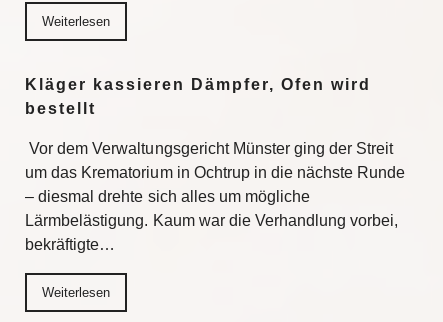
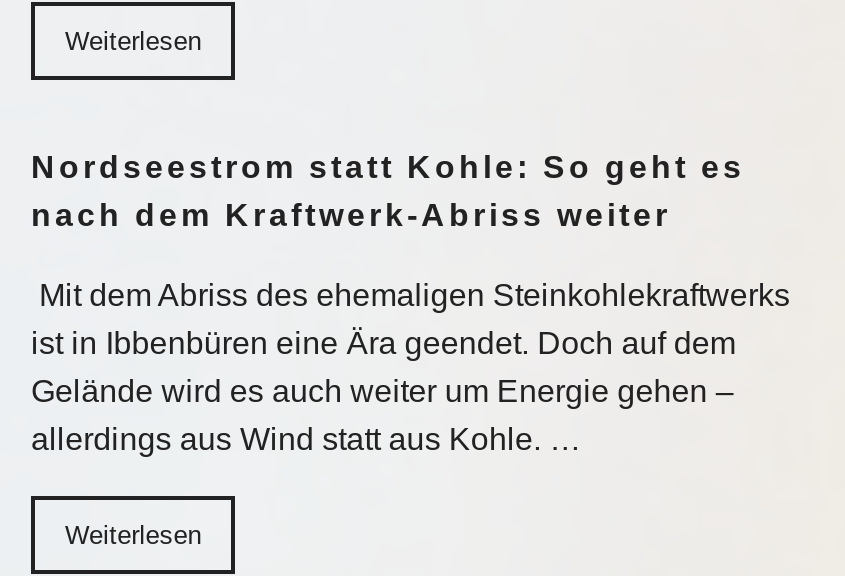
[25,76,371,117] Kläger kassieren Dämpfer, Ofen wird | bestellt -> [31,150,745,232] Nordseestrom statt Kohle: So geht es | nach dem Kraftwerk-Abriss weiter
[25,140,405,253] Vor dem Verwaltungsgericht Münster ging der Streit | um das Krematorium in Ochtrup in die nächste Runde | – diesmal drehte sich alles um mögliche | Lärmbelästigung. Kaum war die Verhandlung vorbei, | bekräftigte… -> [31,278,790,456] Mit dem Abriss des ehemaligen Steinkohlekraftwerks | ist in Ibbenbüren eine Ära geendet. Doch auf dem | Gelände wird es auch weiter um Energie gehen – | allerdings aus Wind statt aus Kohle. …

